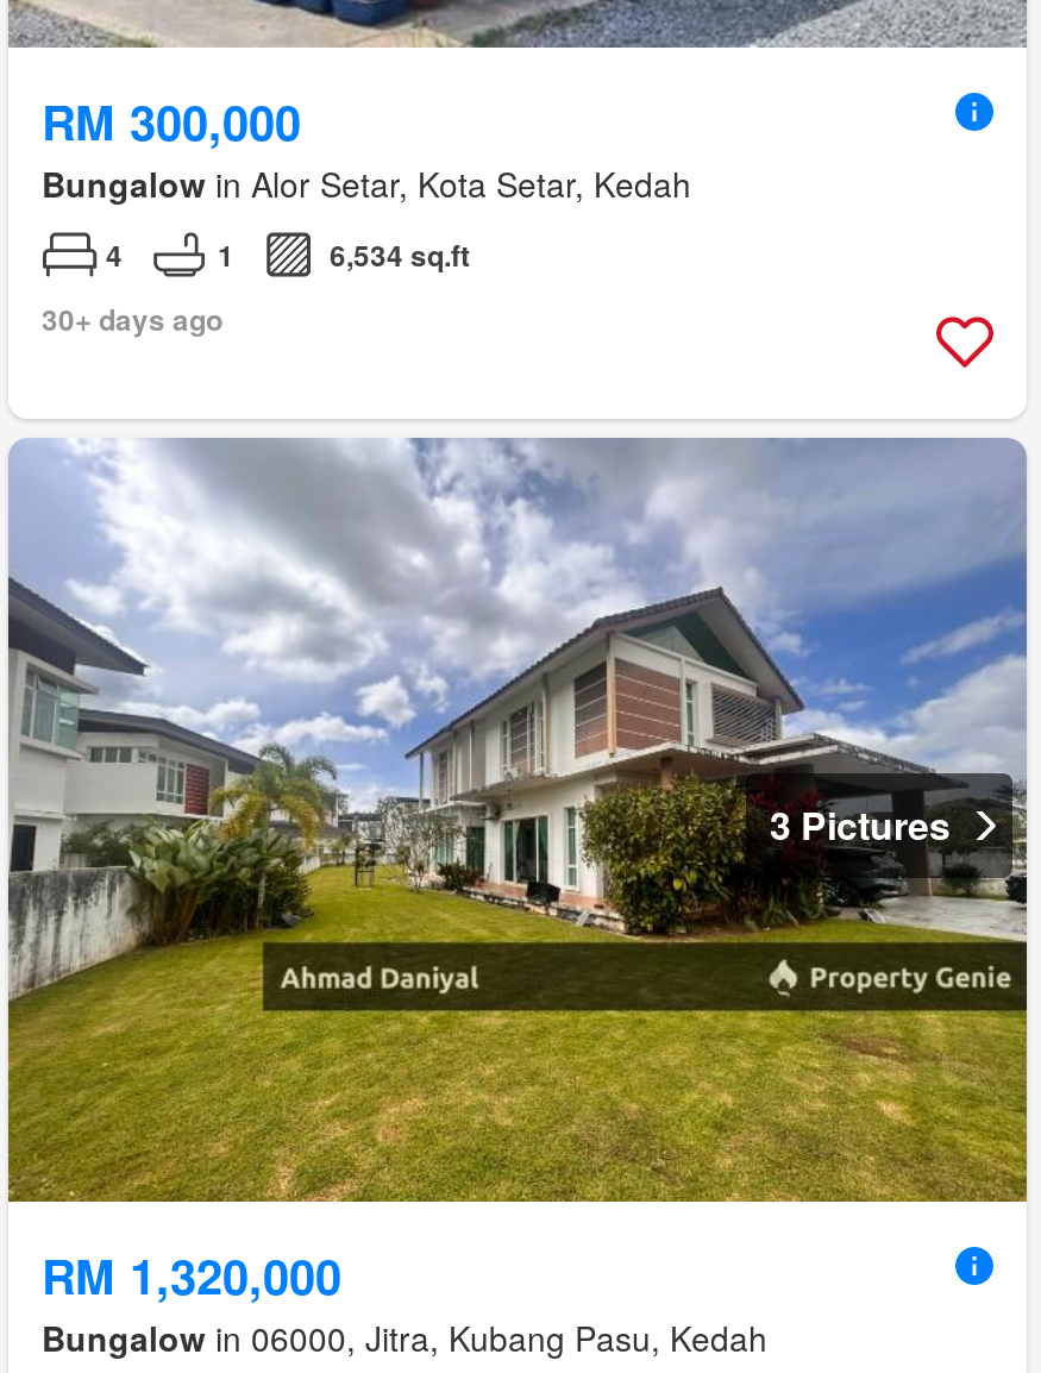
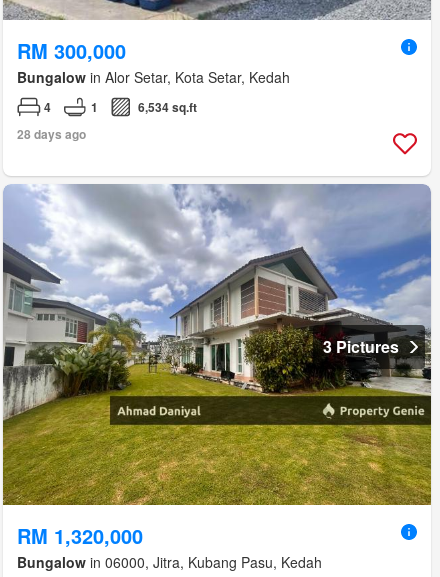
[42,297,222,340] 30+ days ago -> [17,125,86,143] 28 days ago

